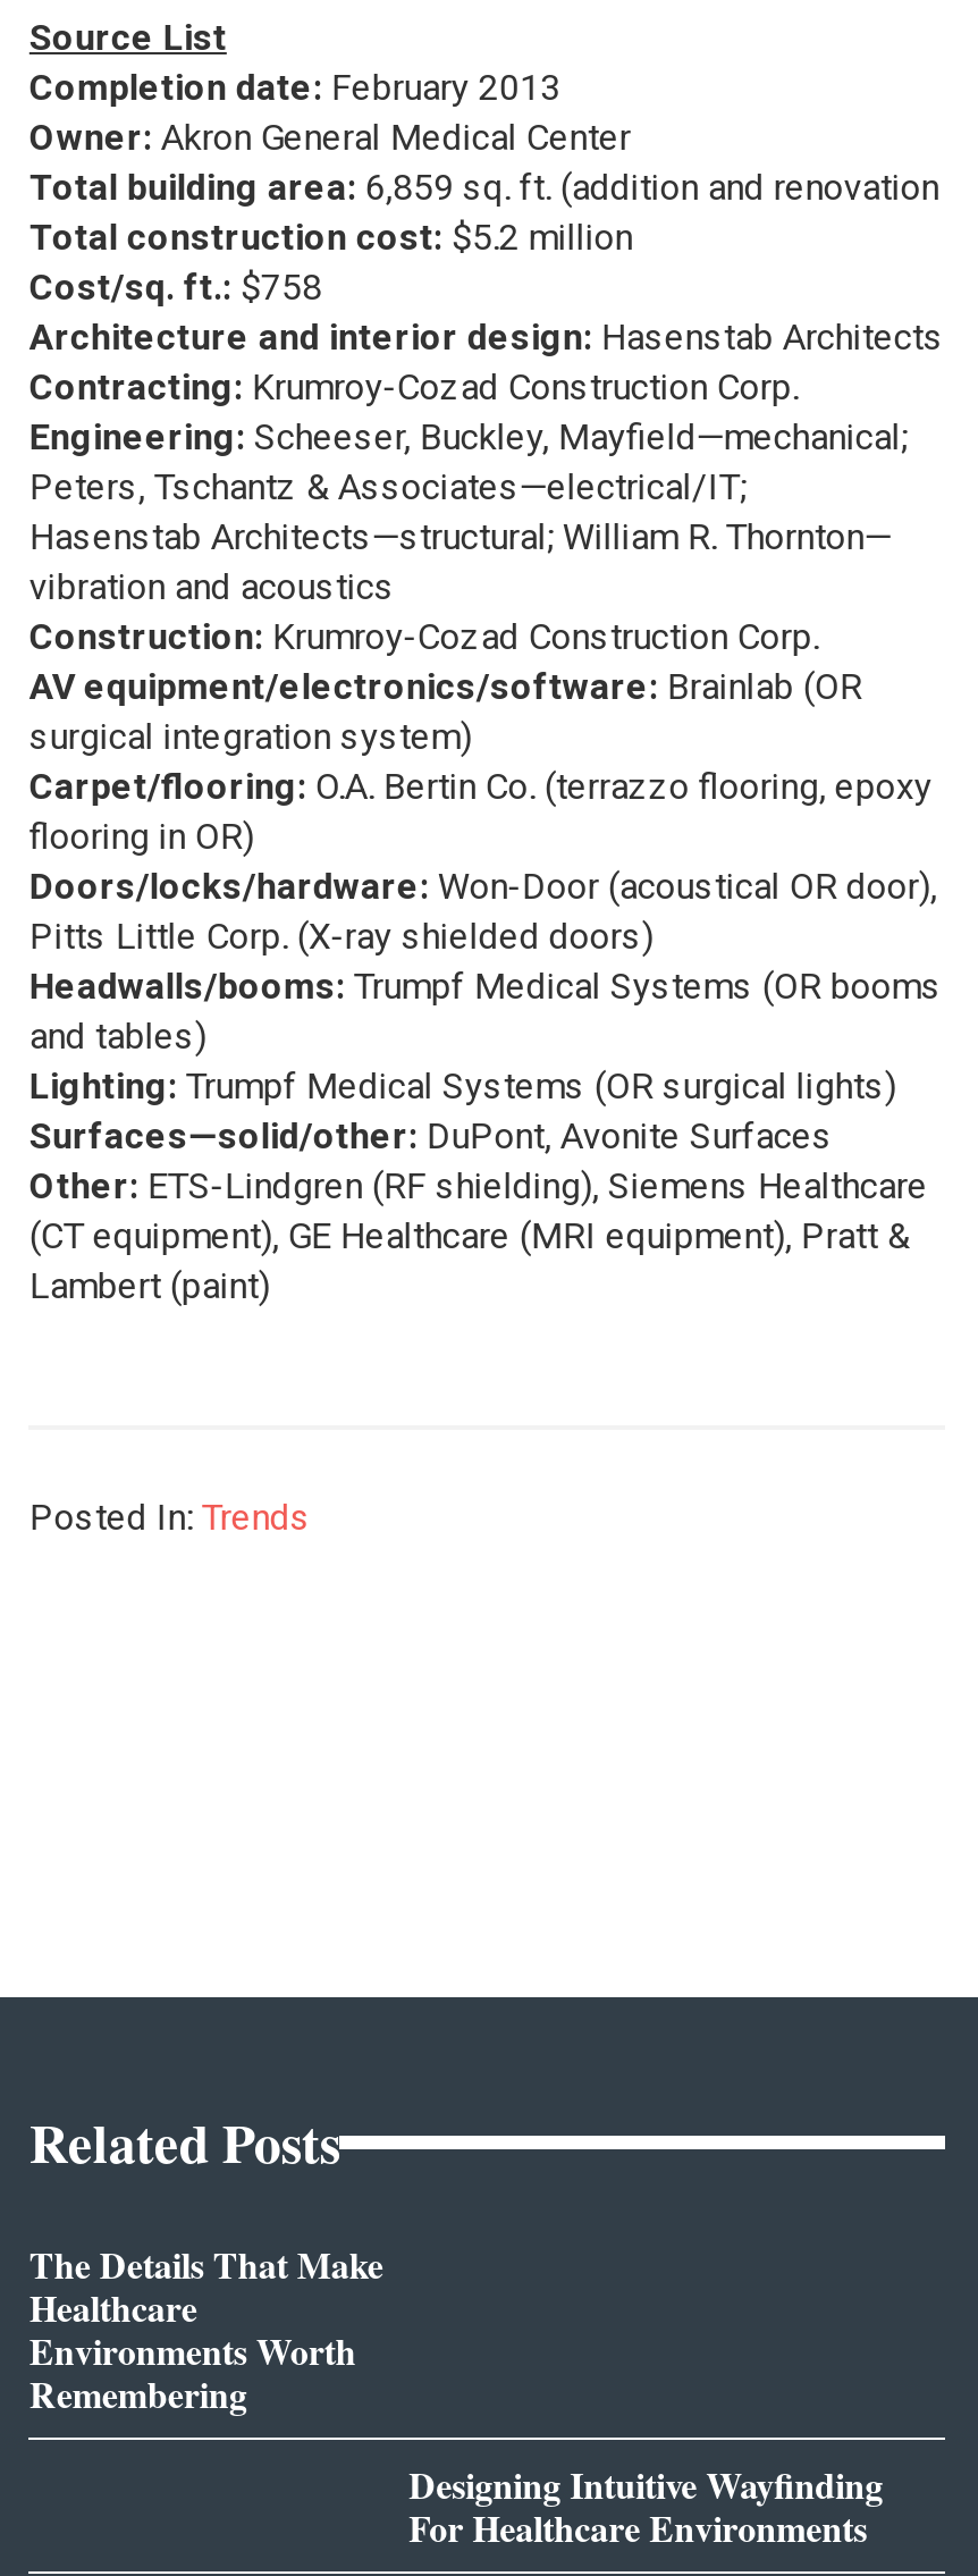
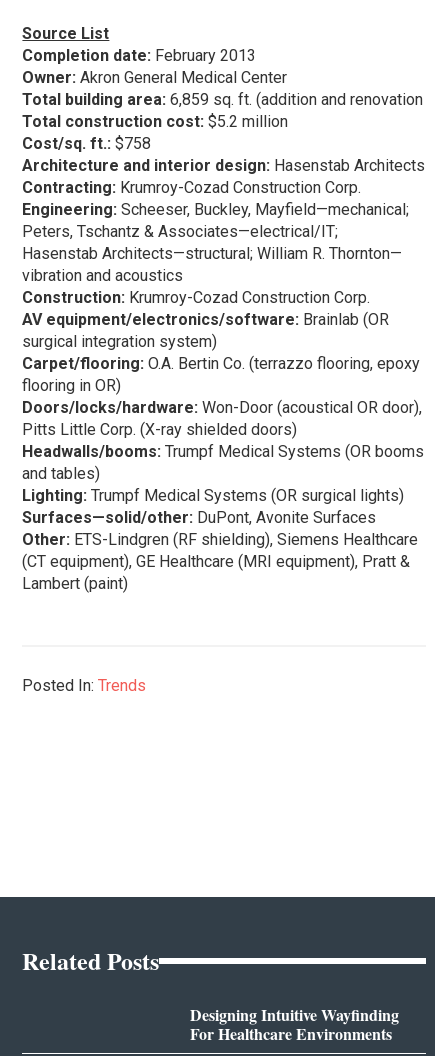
[29,2238,383,2420] The Details That Make | Healthcare | Environments Worth | Remembering -> none

